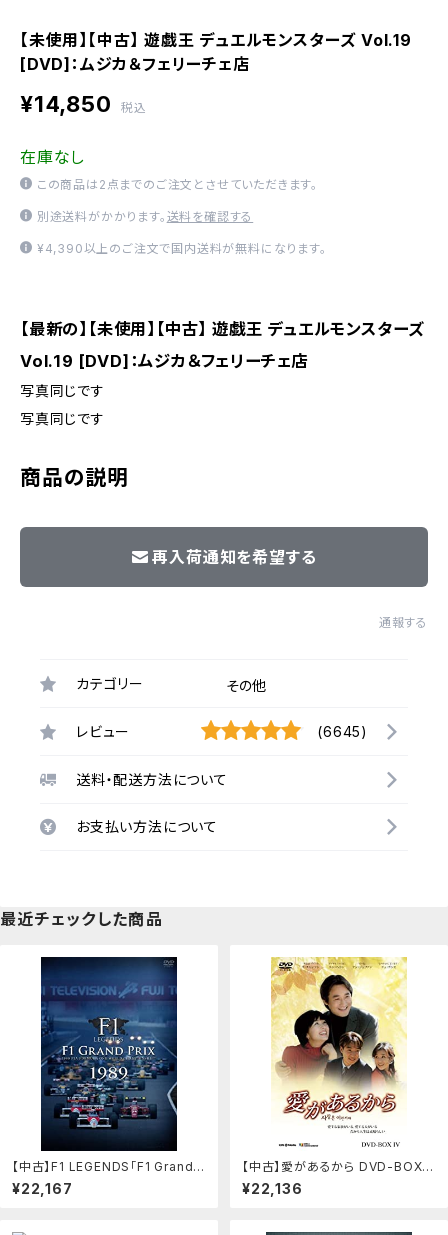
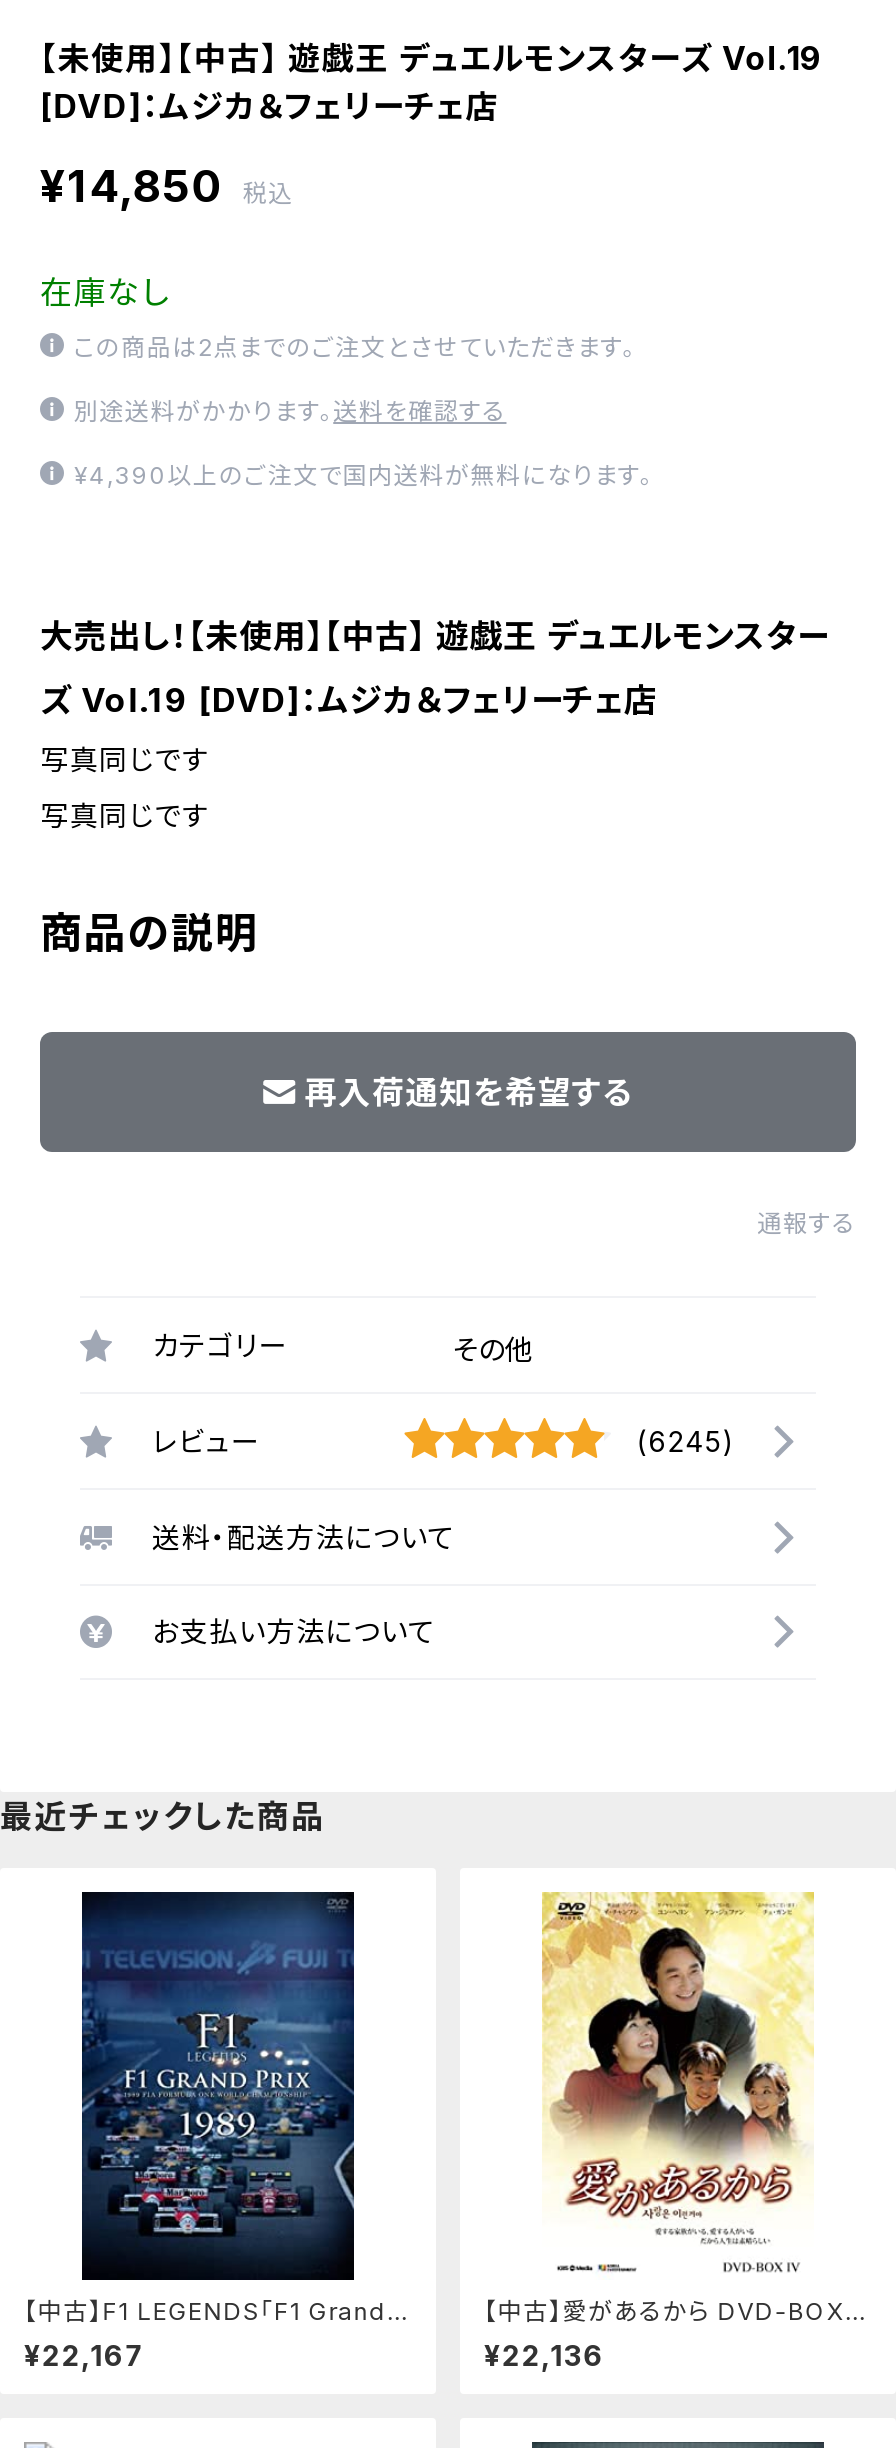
[20,319,424,339] 【最新の】【未使用】【中古】 遊戯王 デュエルモンスターズ -> [40,616,829,656] 大売出し！【未使用】【中古】 遊戯王 デュエルモンスター
[20,351,308,371] Vol.19 [DVD]：ムジカ＆フェリーチェ店 -> [40,680,658,720] ズ Vol.19 [DVD]：ムジカ＆フェリーチェ店
[317,722,368,739] (6645) -> [636,1423,736,1457] (6245)

